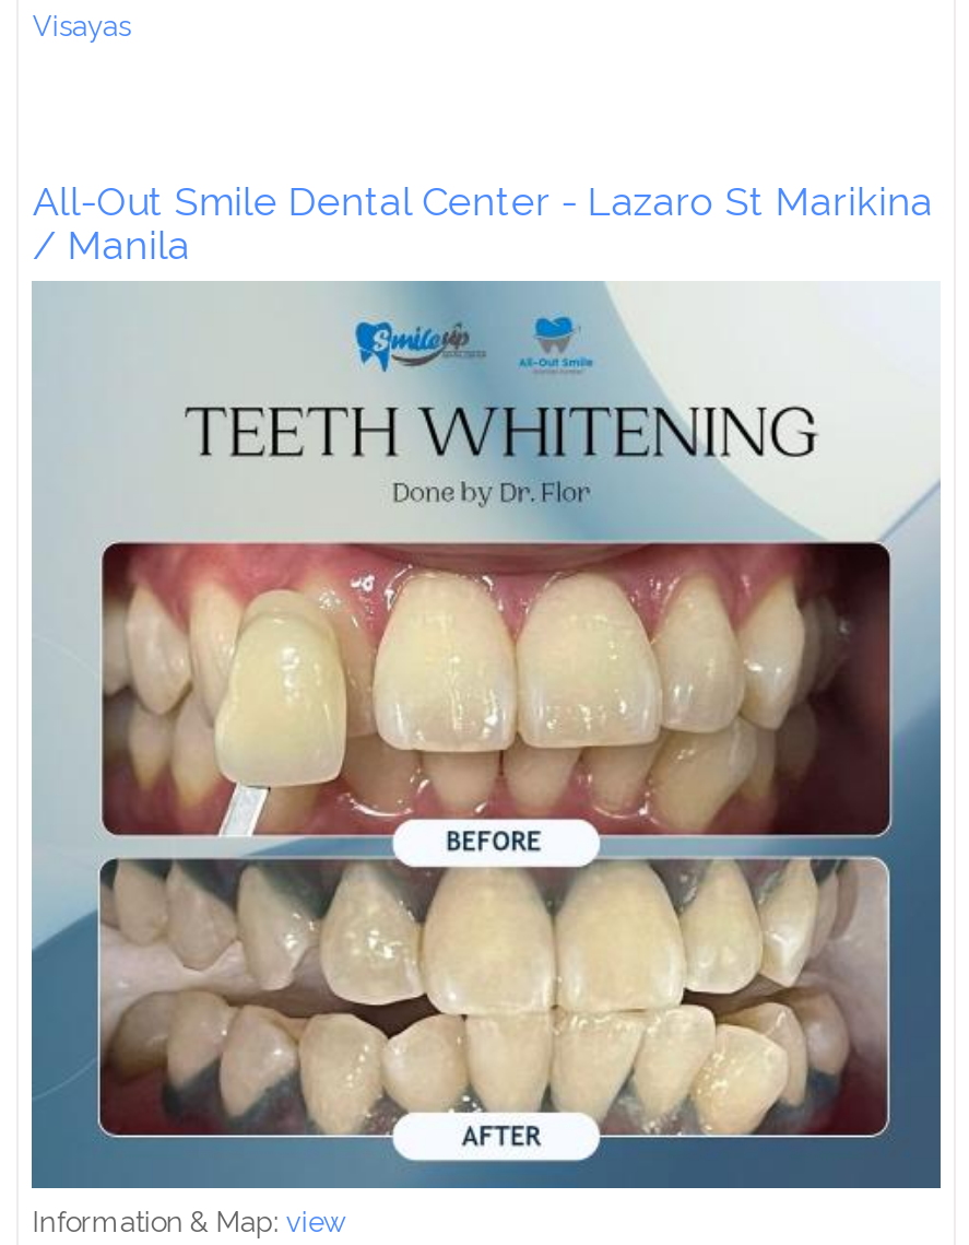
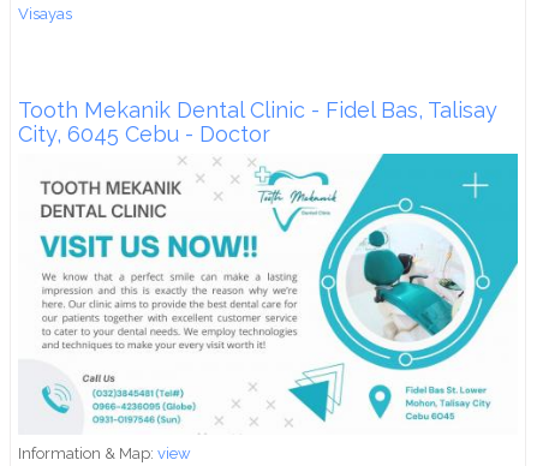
[33,177,933,267] All-Out Smile Dental Center - Lazaro St Marikina | / Manila -> [19,97,498,147] Tooth Mekanik Dental Clinic - Fidel Bas, Talisay | City, 6045 Cebu - Doctor
[29,280,943,1191] [image] -> [19,153,519,435] [image]

